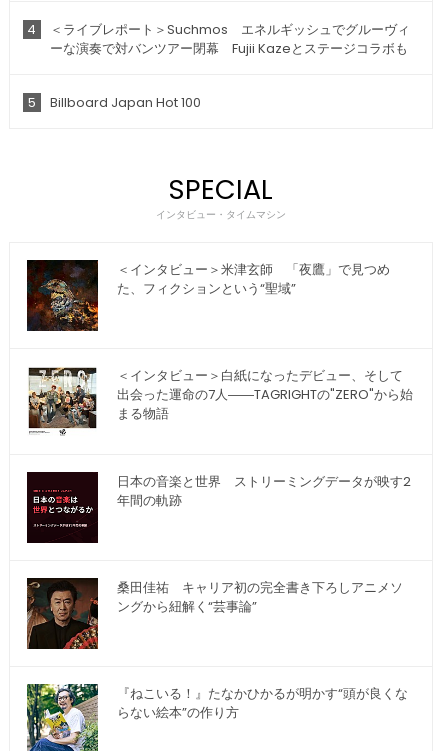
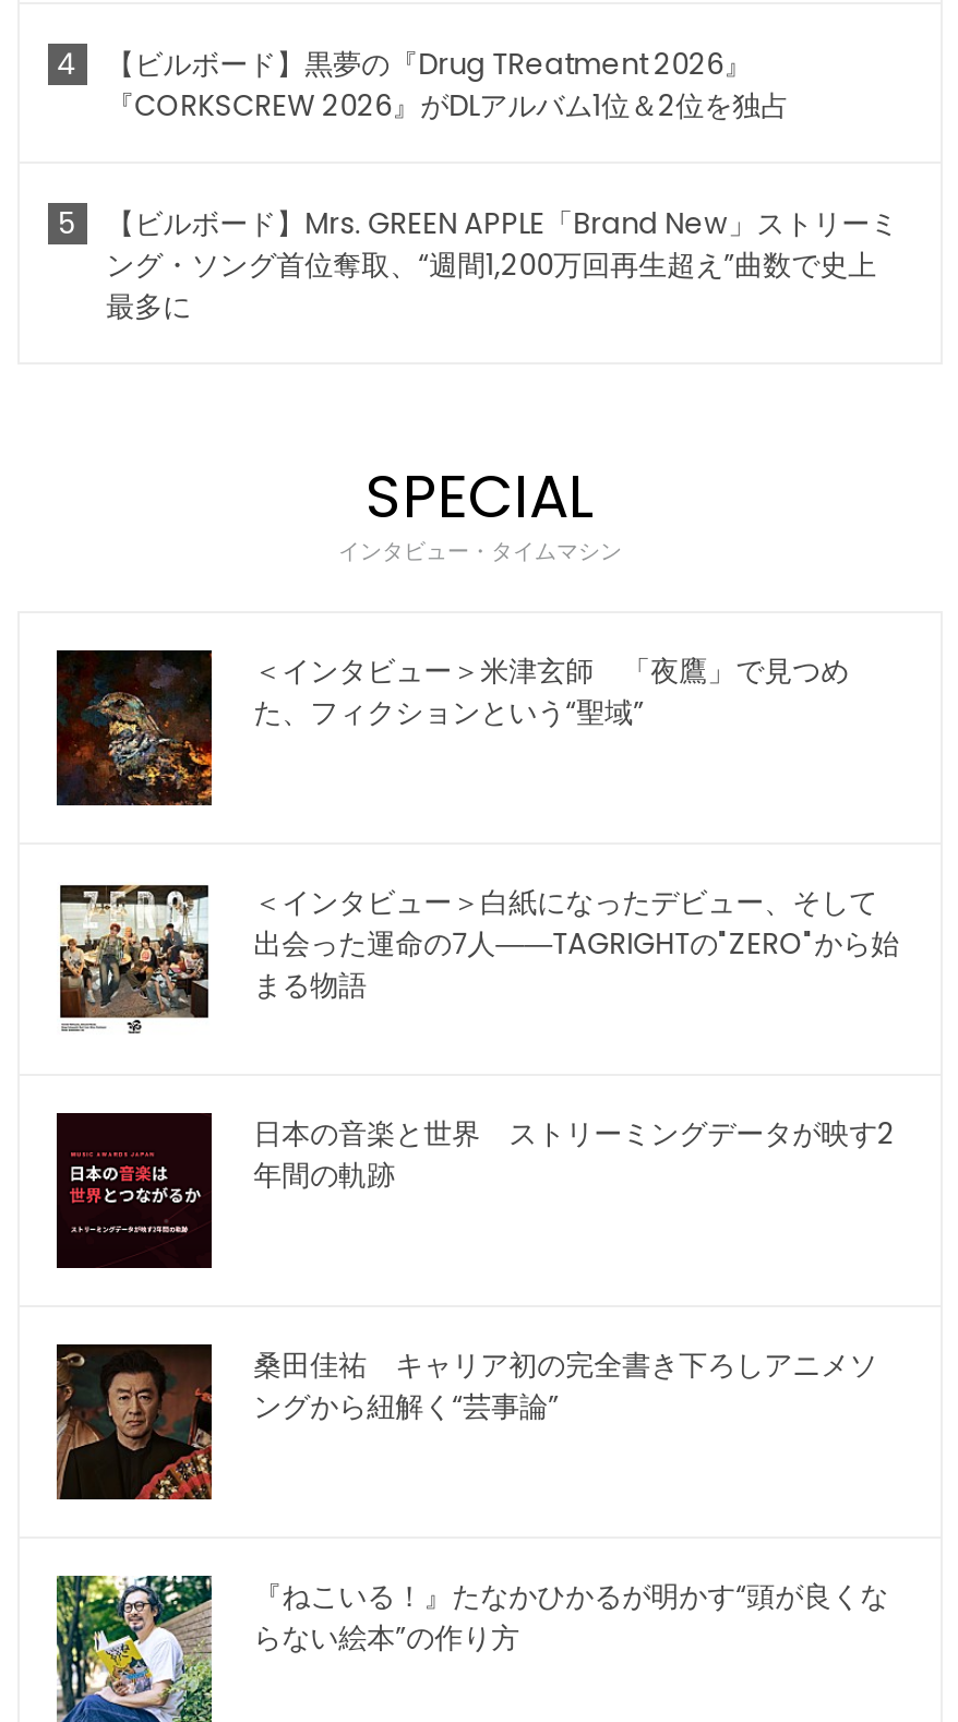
[50,20,410,58] ＜ライブレポート＞Suchmos エネルギッシュでグルーヴィ | ーな演奏で対バンツアー閉幕 Fujii Kazeとステージコラボも -> [106,44,789,127] 【ビルボード】黒夢の『Drug TReatment 2026』 | 『CORKSCREW 2026』がDLアルバム1位＆2位を独占
[50,93,201,112] Billboard Japan Hot 100 -> [106,203,898,328] 【ビルボード】Mrs. GREEN APPLE「Brand New」ストリーミ | ング・ソング首位奪取、“週間1,200万回再生超え”曲数で史上 | 最多に

